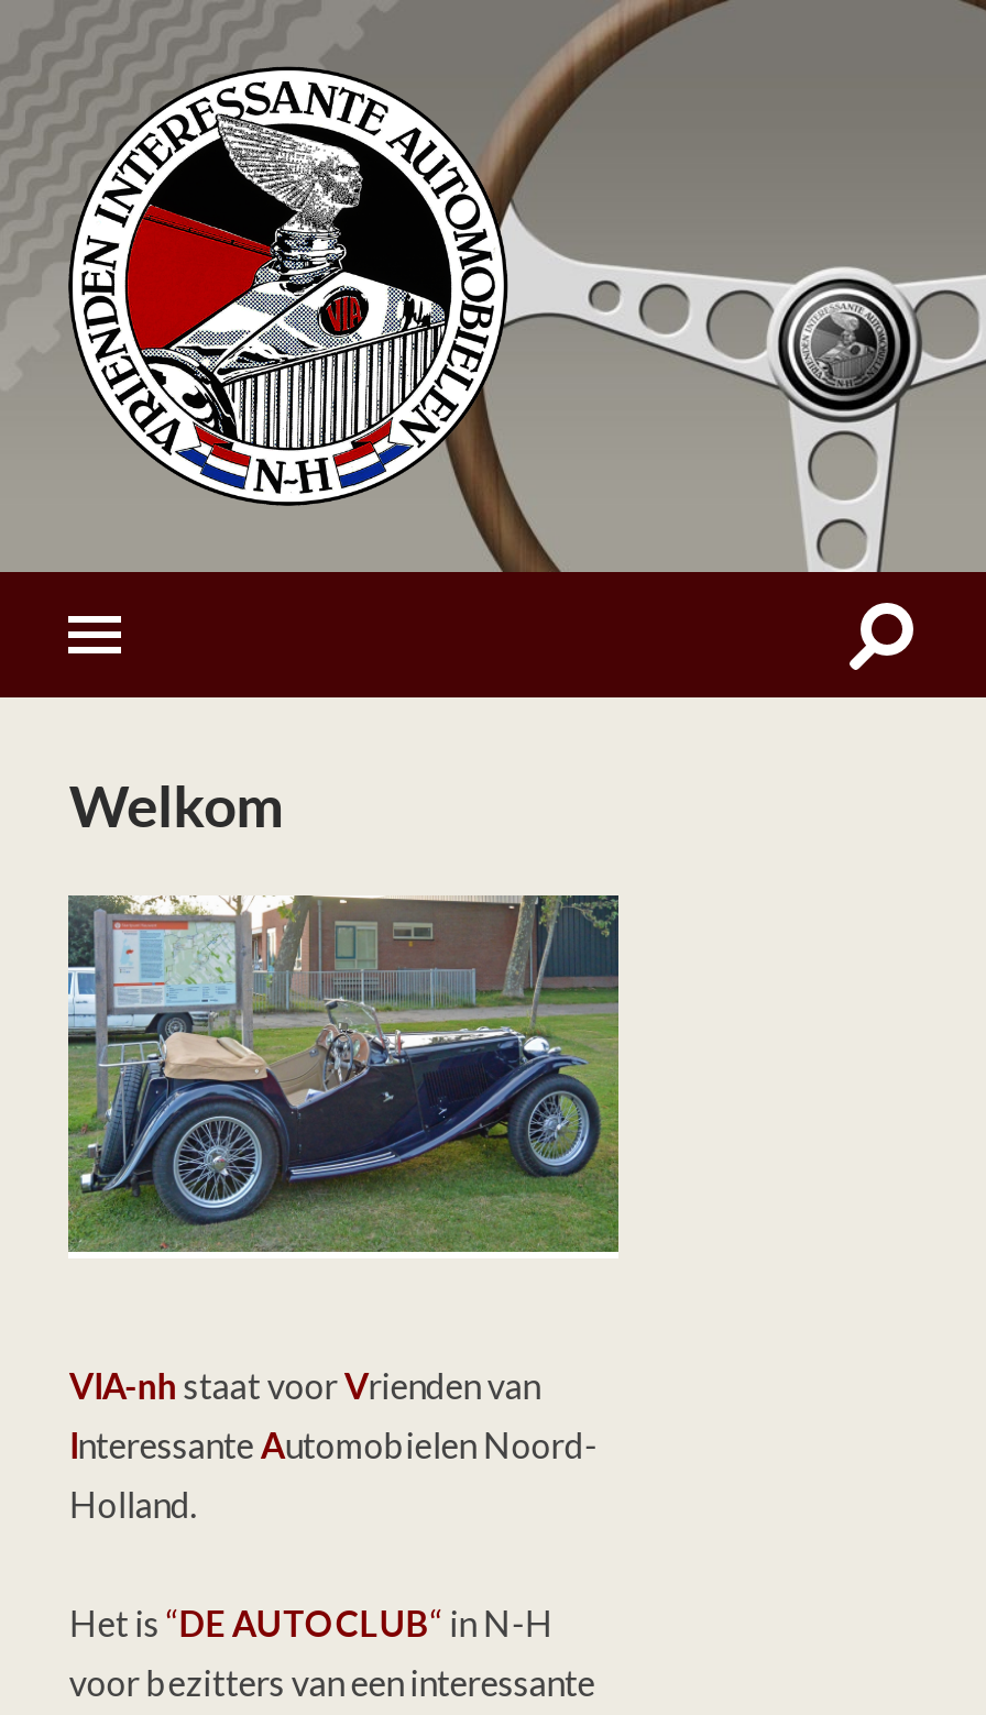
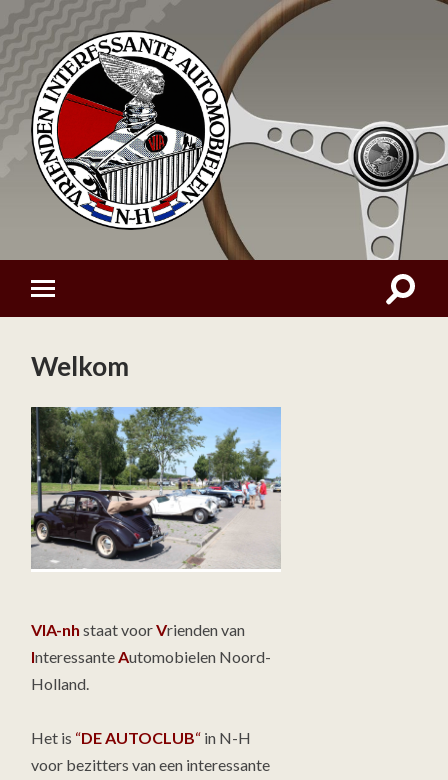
[66,893,621,1252] [image] -> [30,406,281,568] [image]

